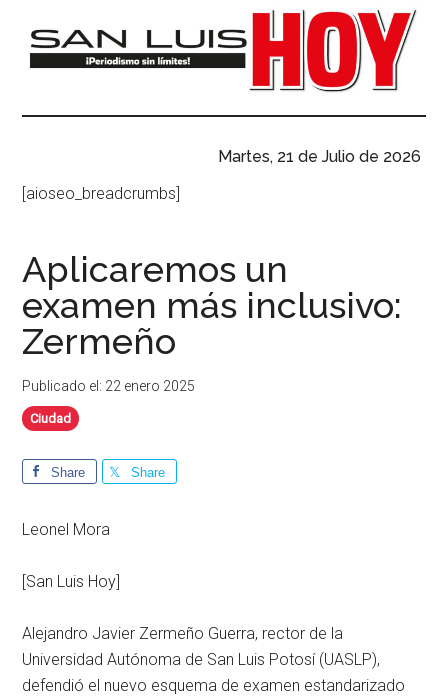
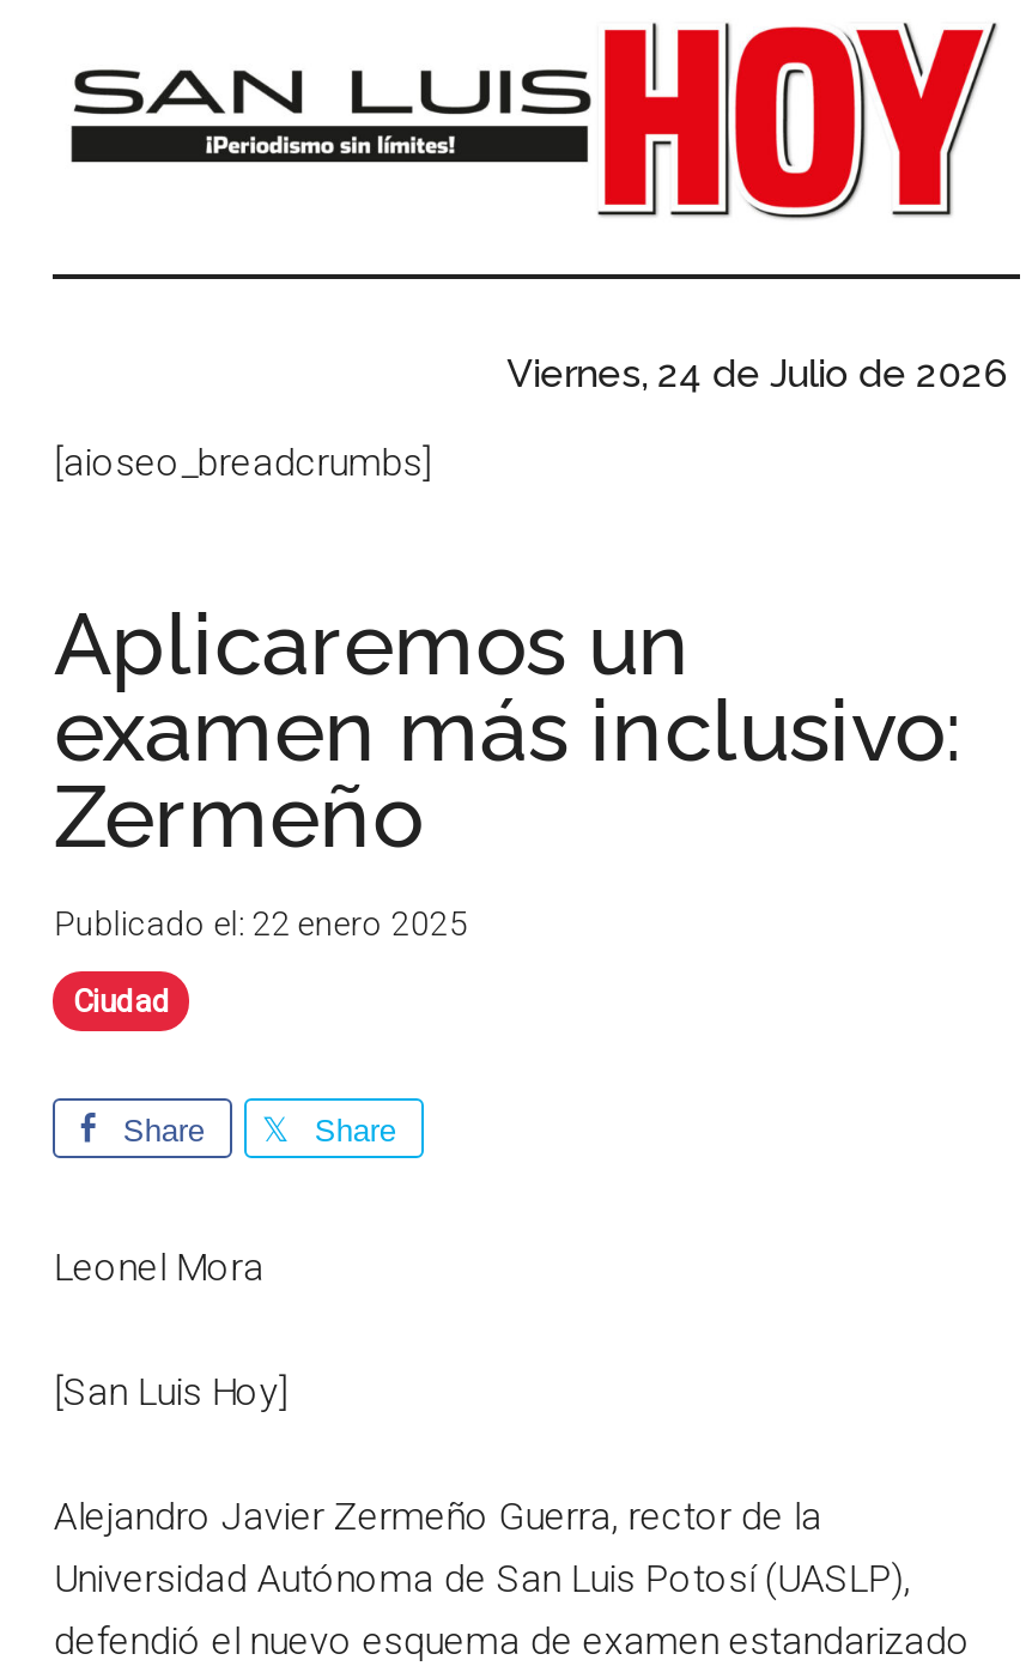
[218,147,421,166] Martes, 21 de Julio de 2026 -> [507,350,1007,395] Viernes, 24 de Julio de 2026

